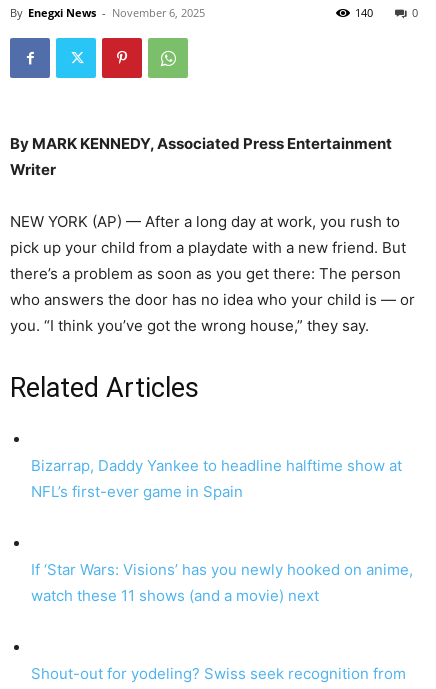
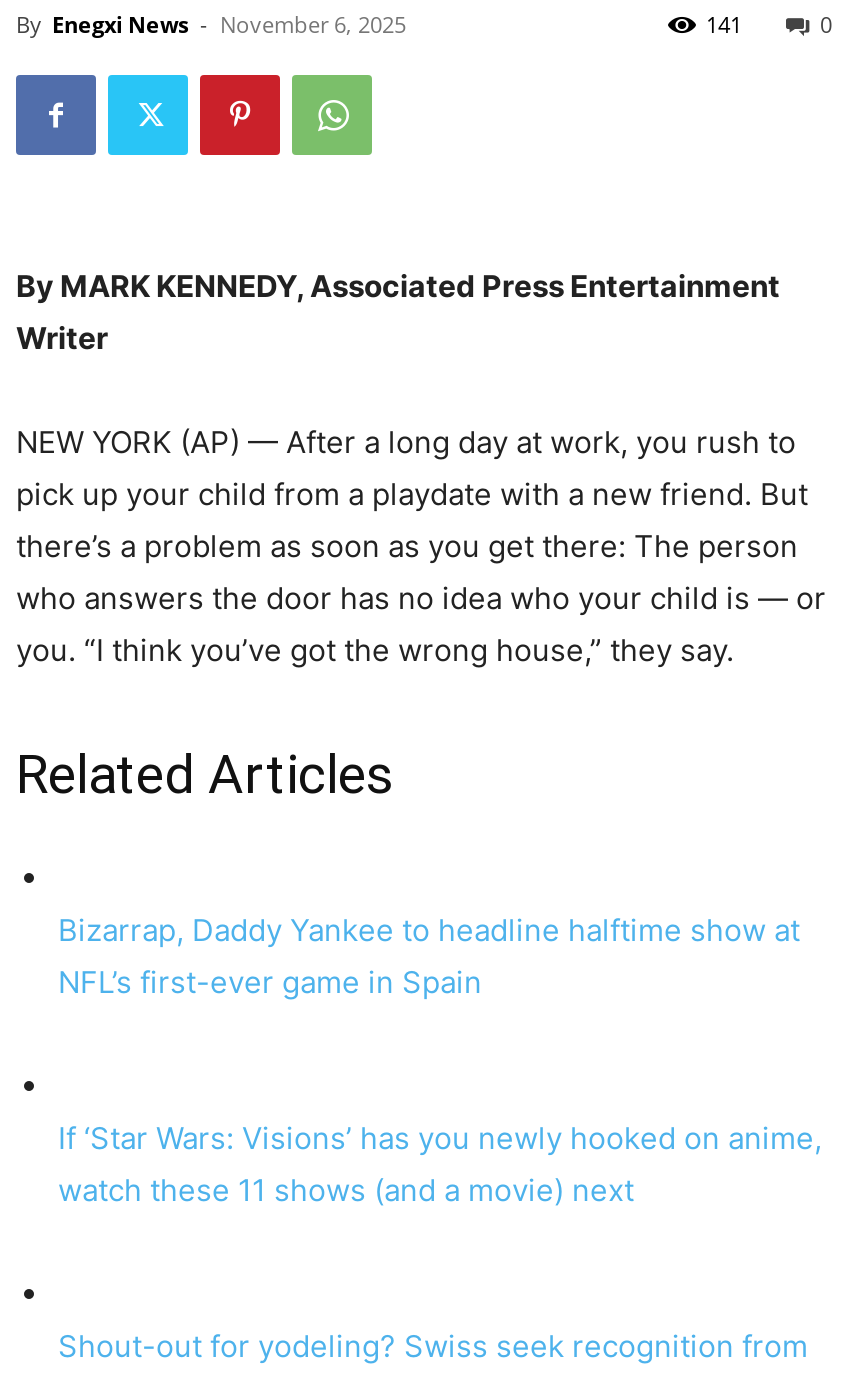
[355,5,373,20] 140 -> [706,9,742,39] 141

